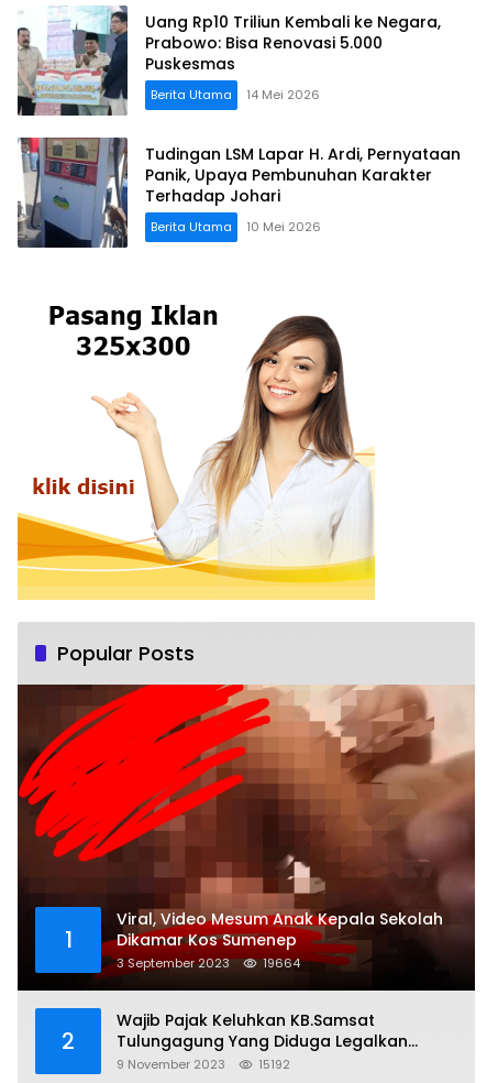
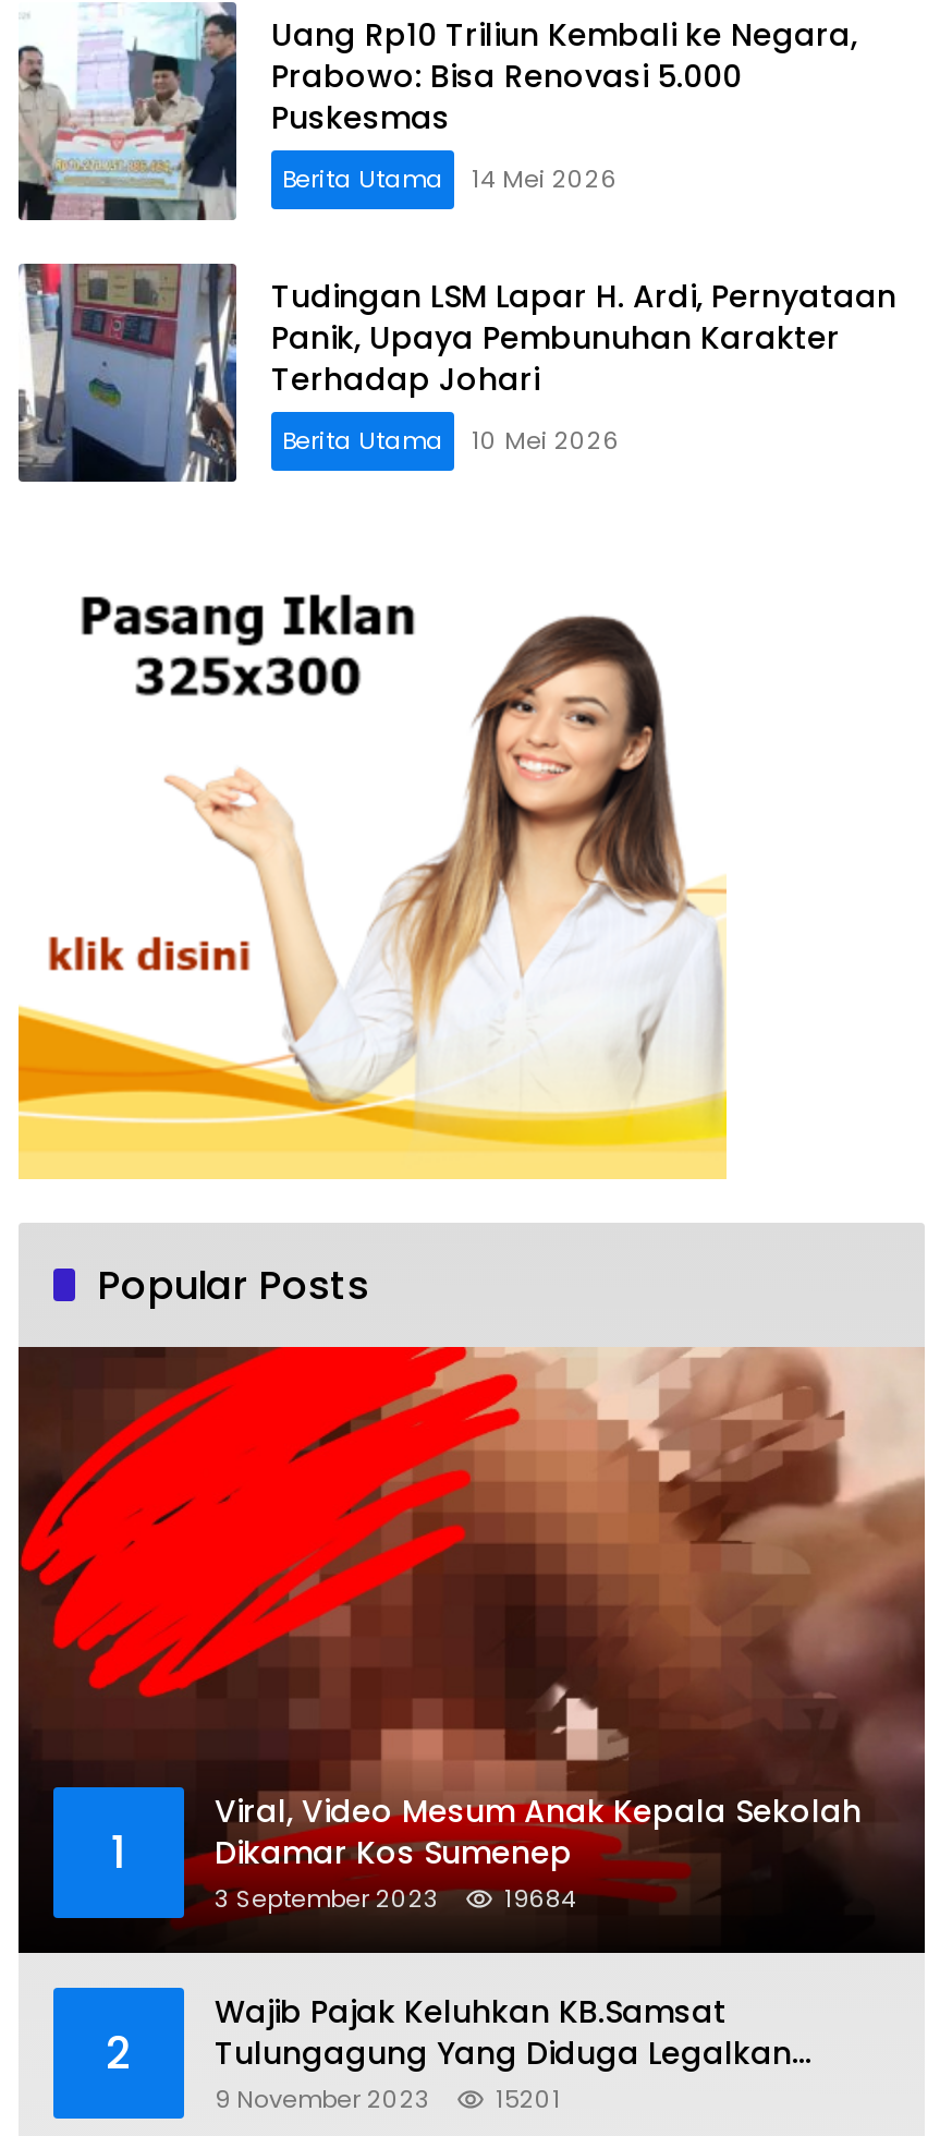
[117,954,300,971] 3 September 2023 19664 -> [215,1880,576,1915] 3 September 2023 19684
[258,1055,290,1073] 15192 -> [496,2081,561,2116] 15201

